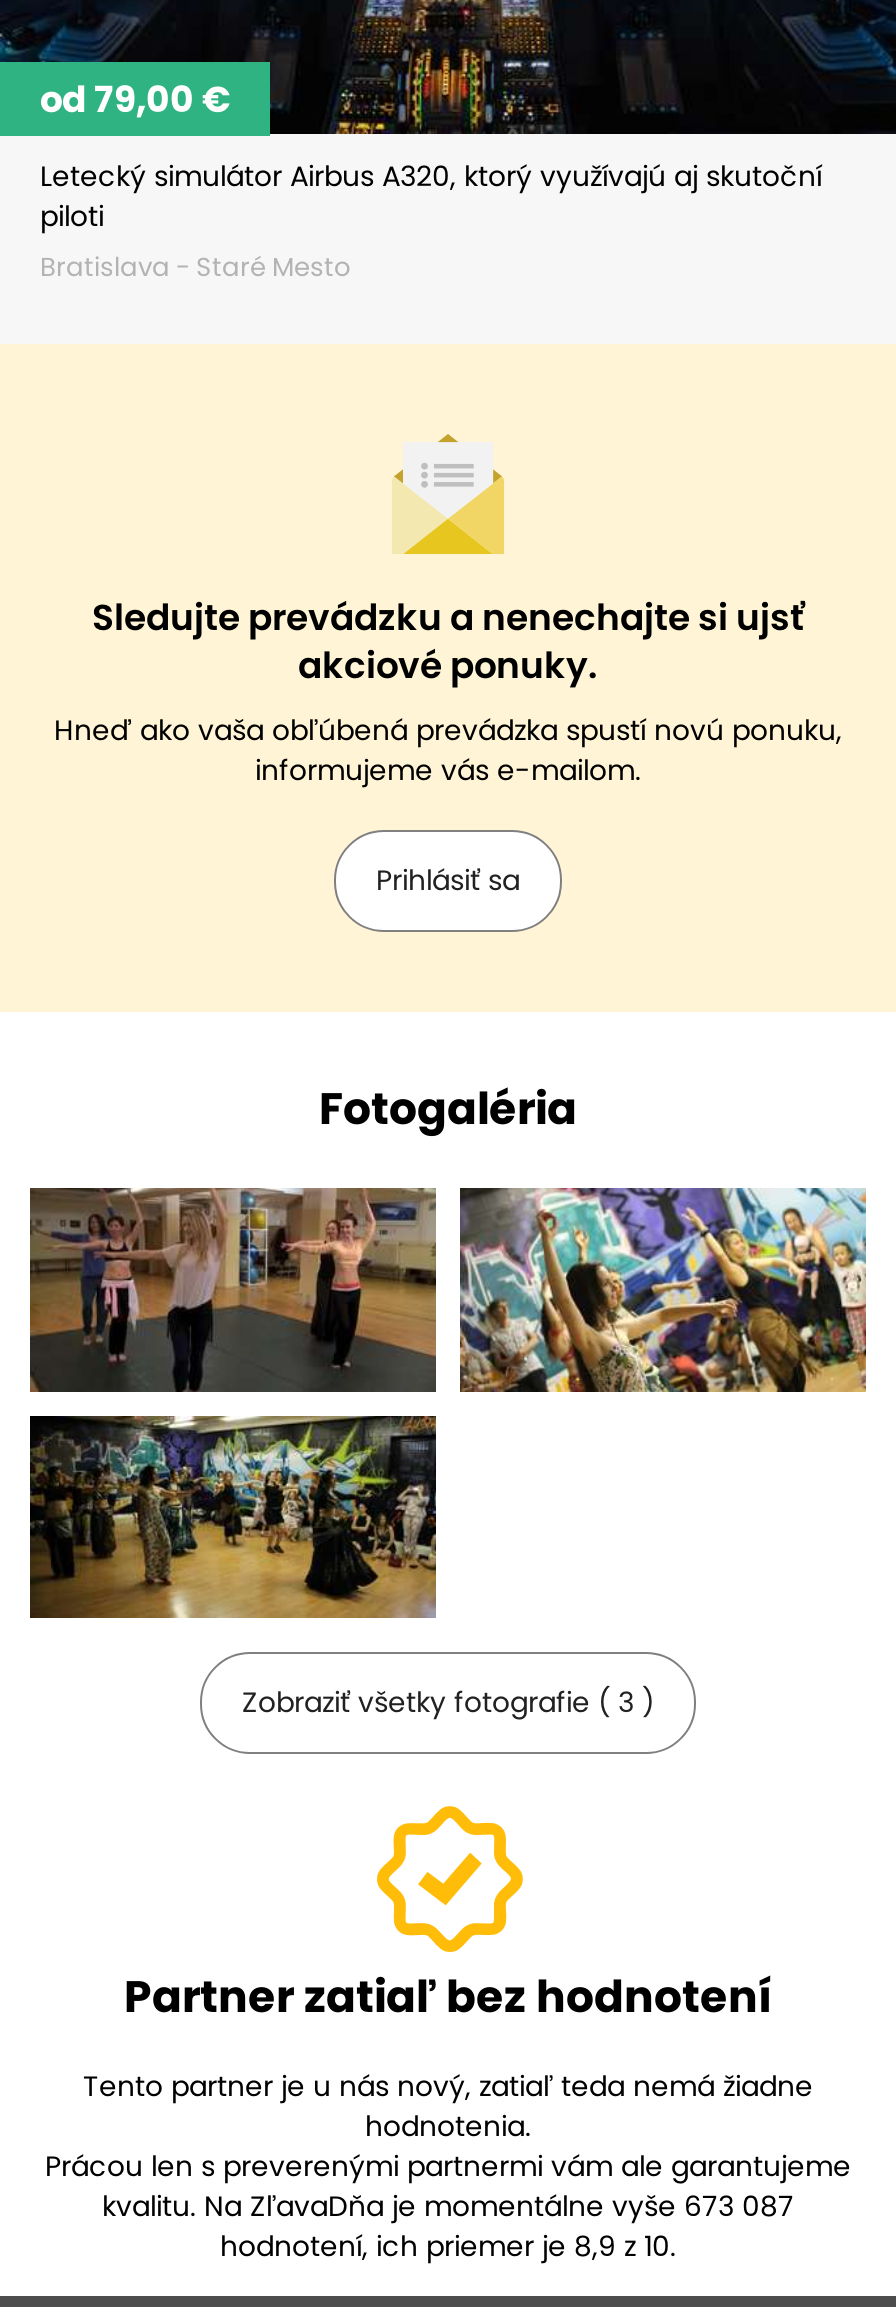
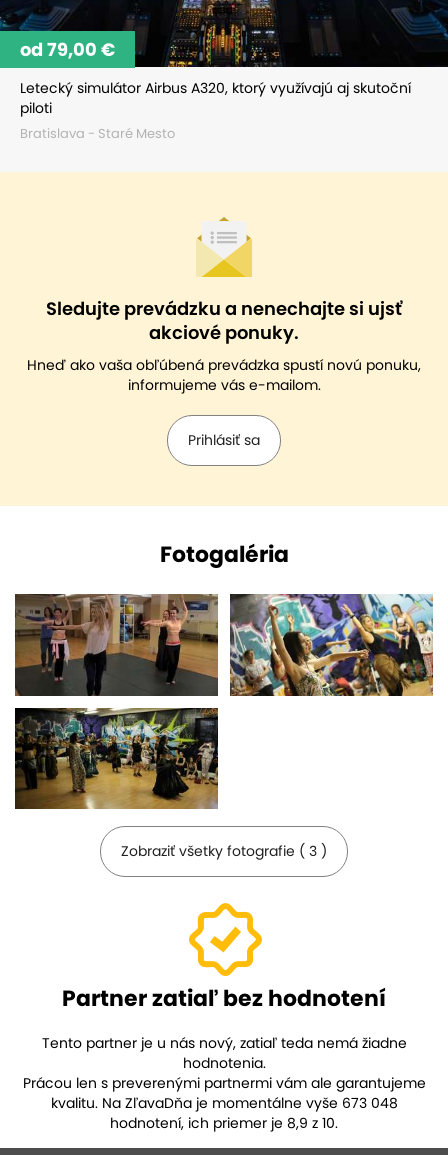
[102,2186,794,2226] kvalitu. Na ZľavaDňa je momentálne vyše 673 087 -> [50,1093,397,1113] kvalitu. Na ZľavaDňa je momentálne vyše 673 048

